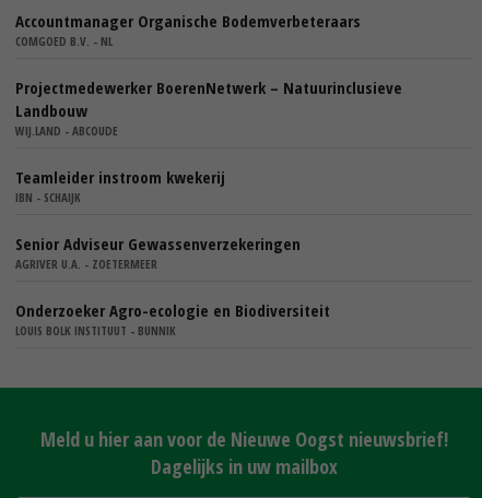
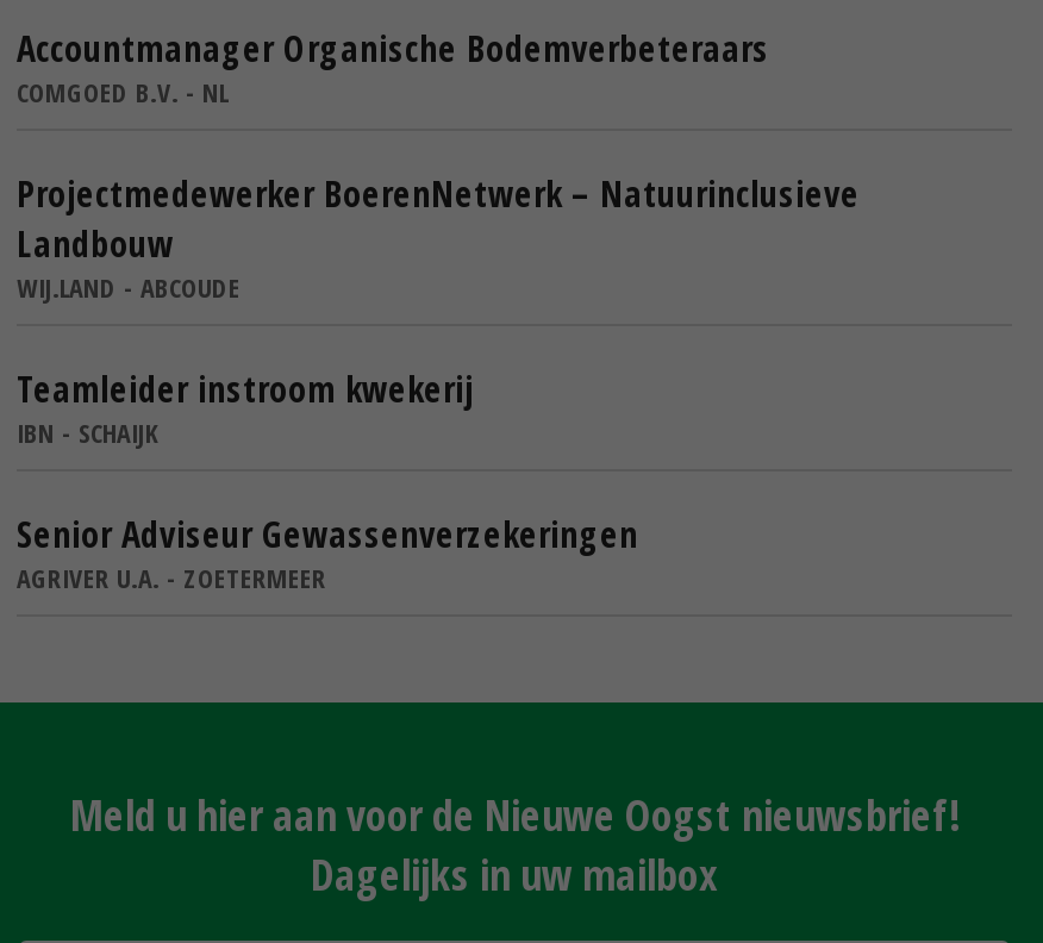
[15,299,330,339] Onderzoeker Agro-ecologie en Biodiversiteit | LOUIS BOLK INSTITUUT - BUNNIK -> none

